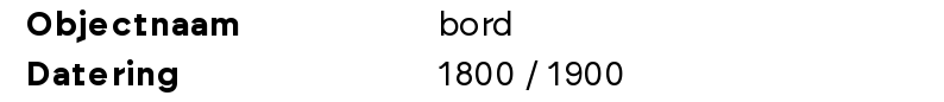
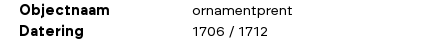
[438,8,514,42] bord -> [192,3,293,17] ornamentprent
[438,58,625,91] 1800 / 1900 -> [192,24,268,38] 1706 / 1712

